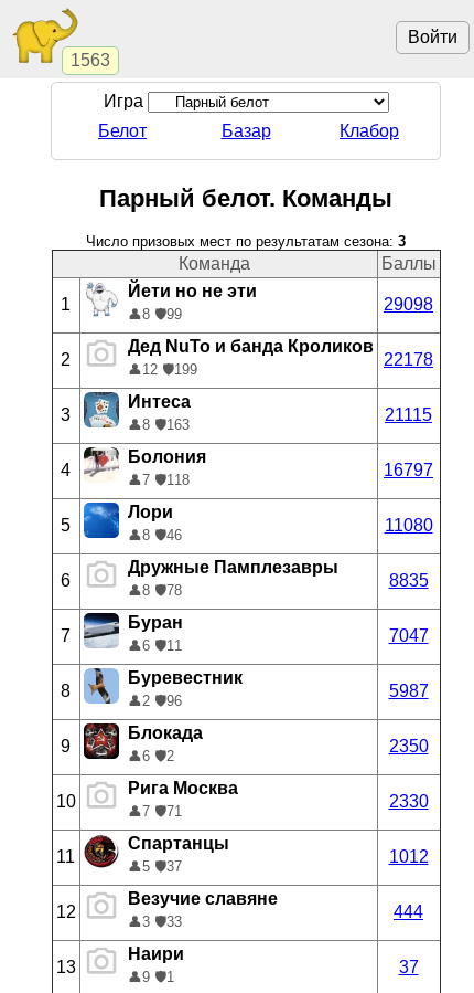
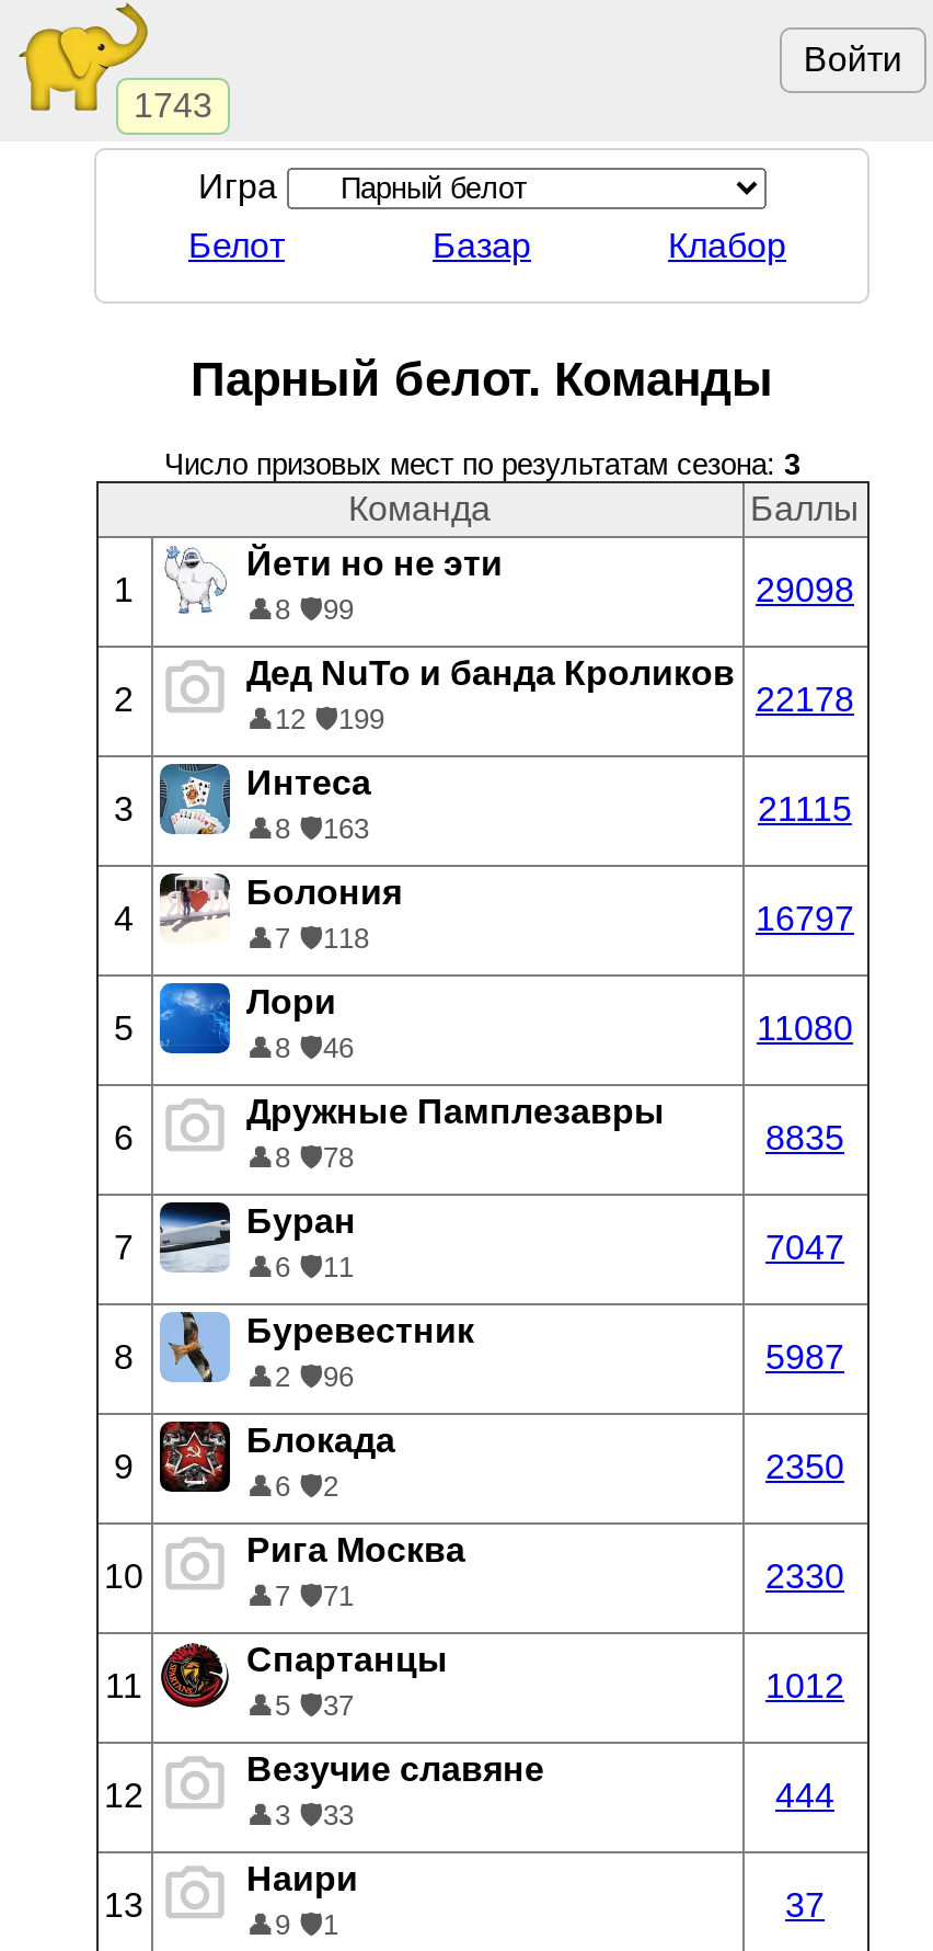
[71,51,110,70] 1563 -> [134,87,212,124] 1743

